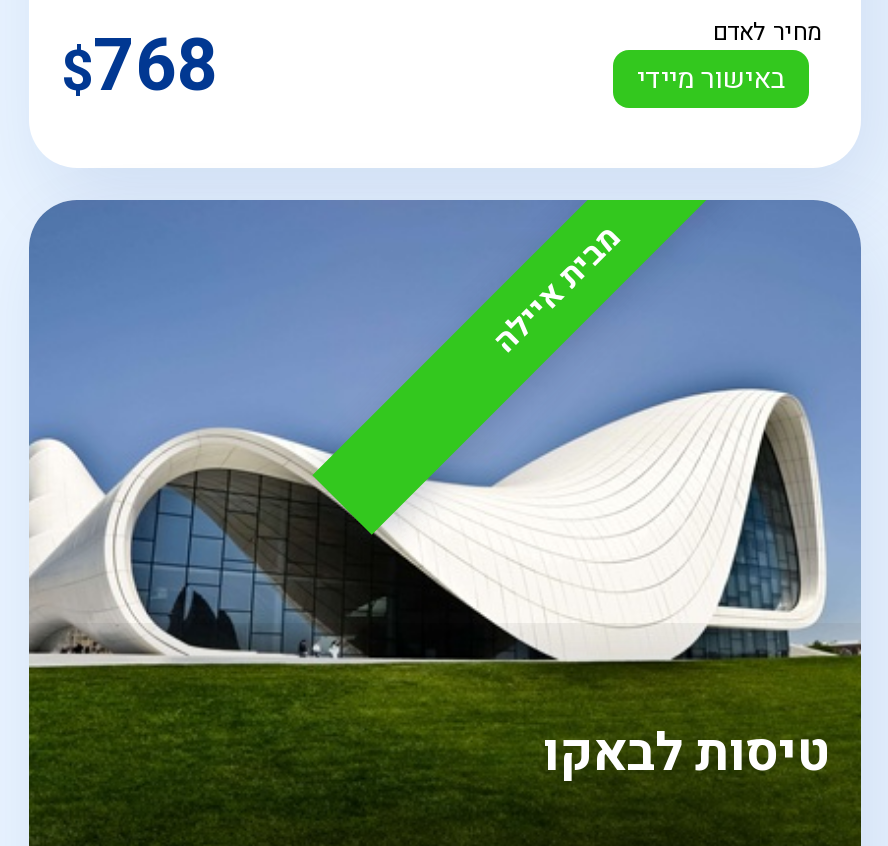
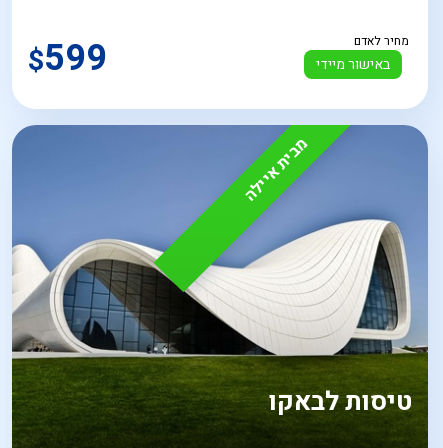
[61,14,219,120] $768 -> [28,32,107,85] $599

